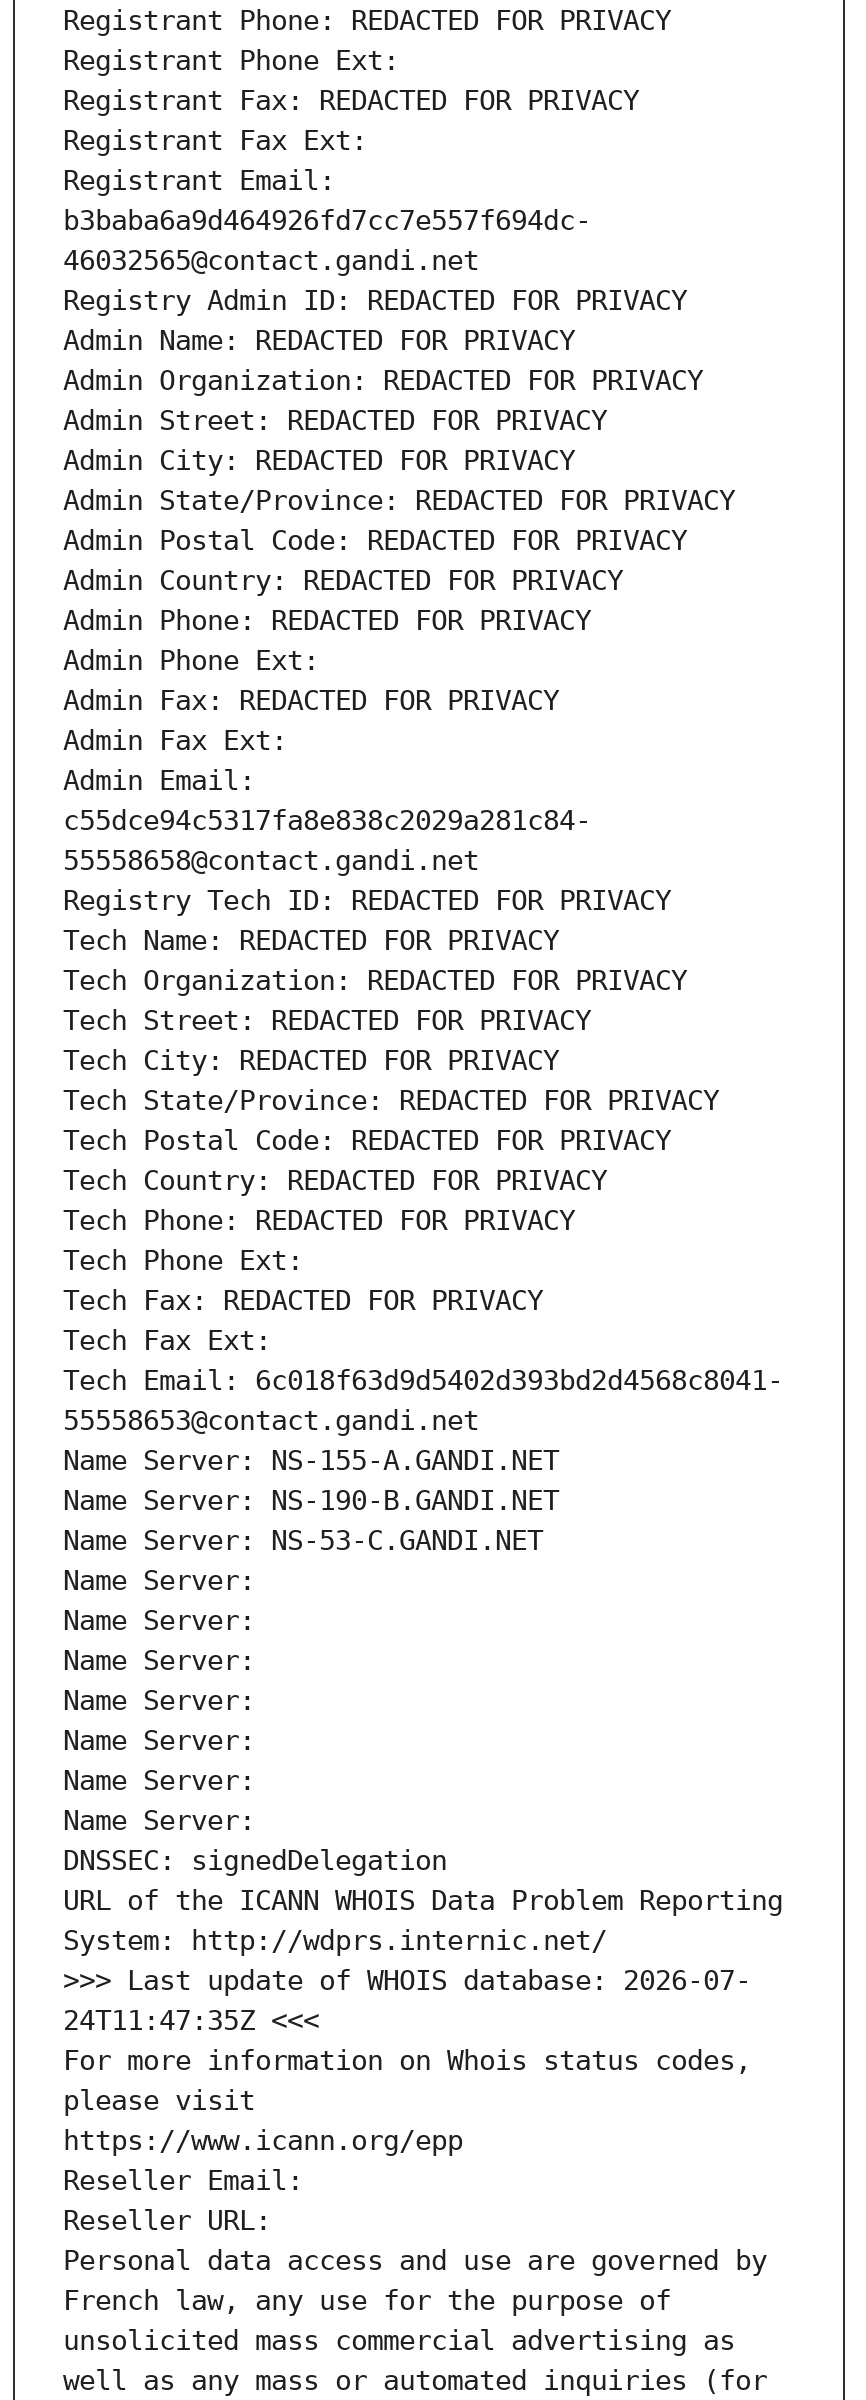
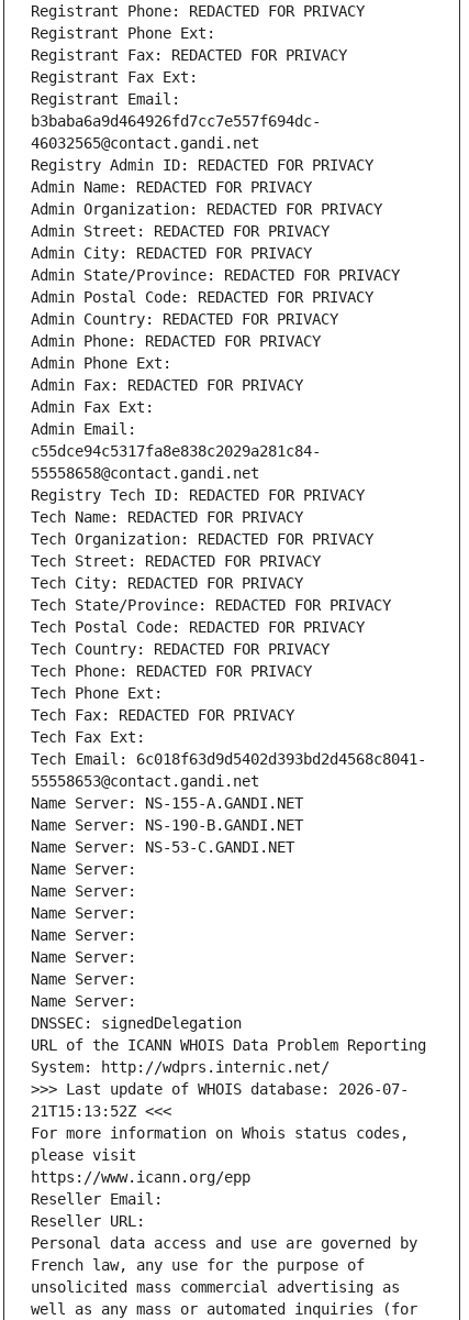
[63,2005,319,2037] 24T11:47:35Z <<< -> [31,1103,171,1120] 21T15:13:52Z <<<

